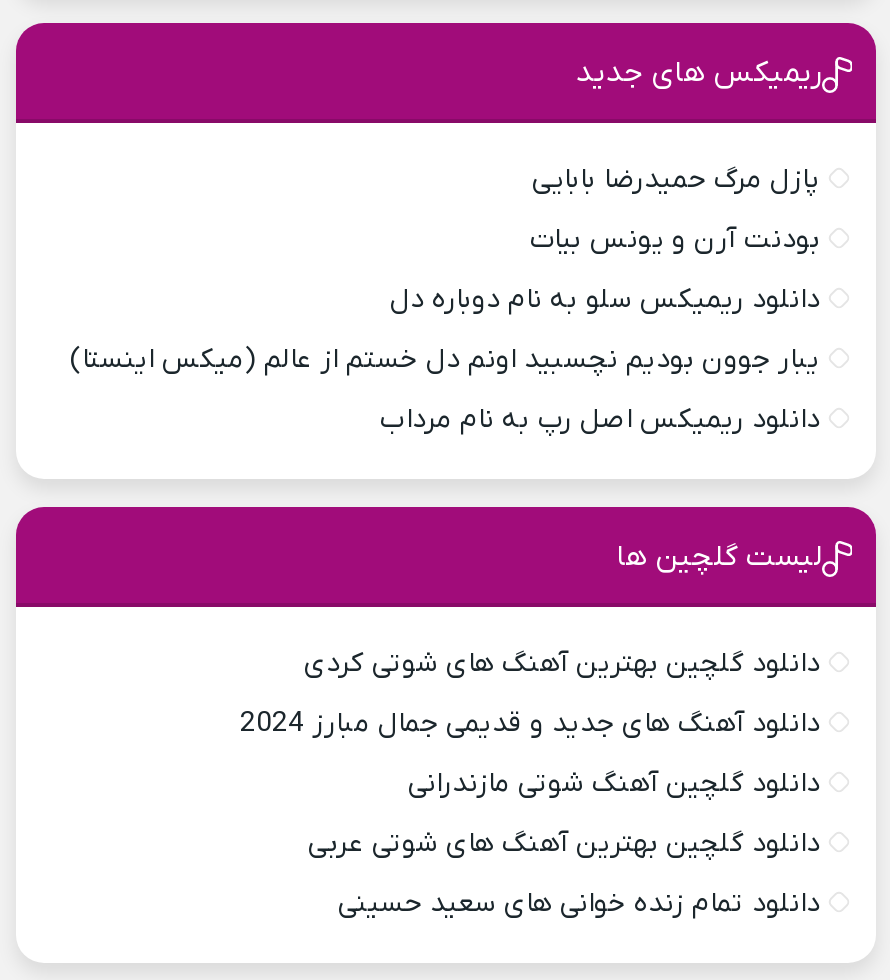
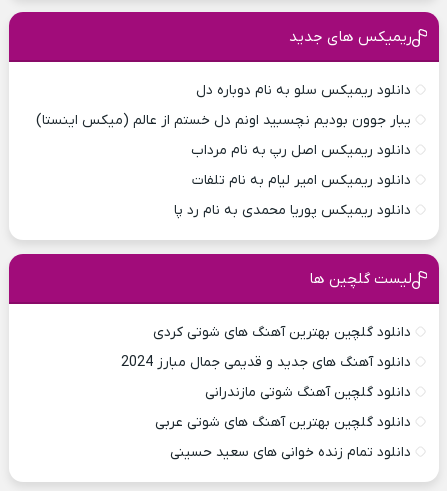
[530,162,820,260] پازل مرگ حمیدرضا بابایی | بودنت آرن و یونس بیات -> none
moved [70,282,820,440] -> [36,81,411,160]: دانلود ریمیکس سلو به نام دوباره دل | یبار جوون بودیم نچسبید اونم دل خستم از عالم (میکس اینستا) | دانلود ریمیکس اصل رپ به نام مرداب
none -> [174,171,411,220] دانلود ریمیکس امیر لیام به نام تلفات | دانلود ریمیکس پوریا محمدی به نام رد پا

